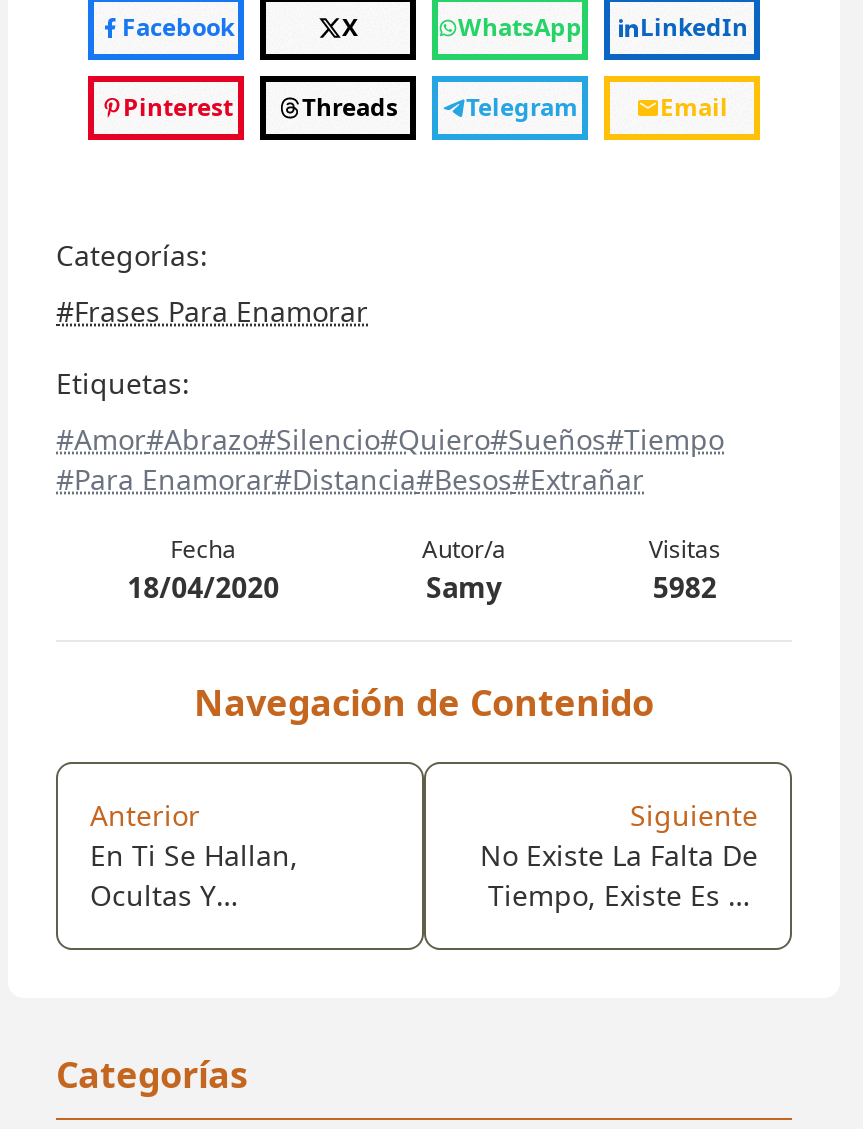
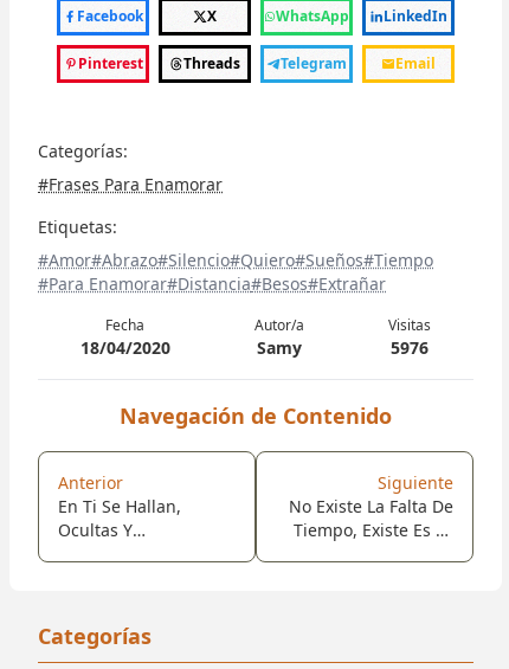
[653,568,717,606] 5982 -> [391,336,429,359] 5976

